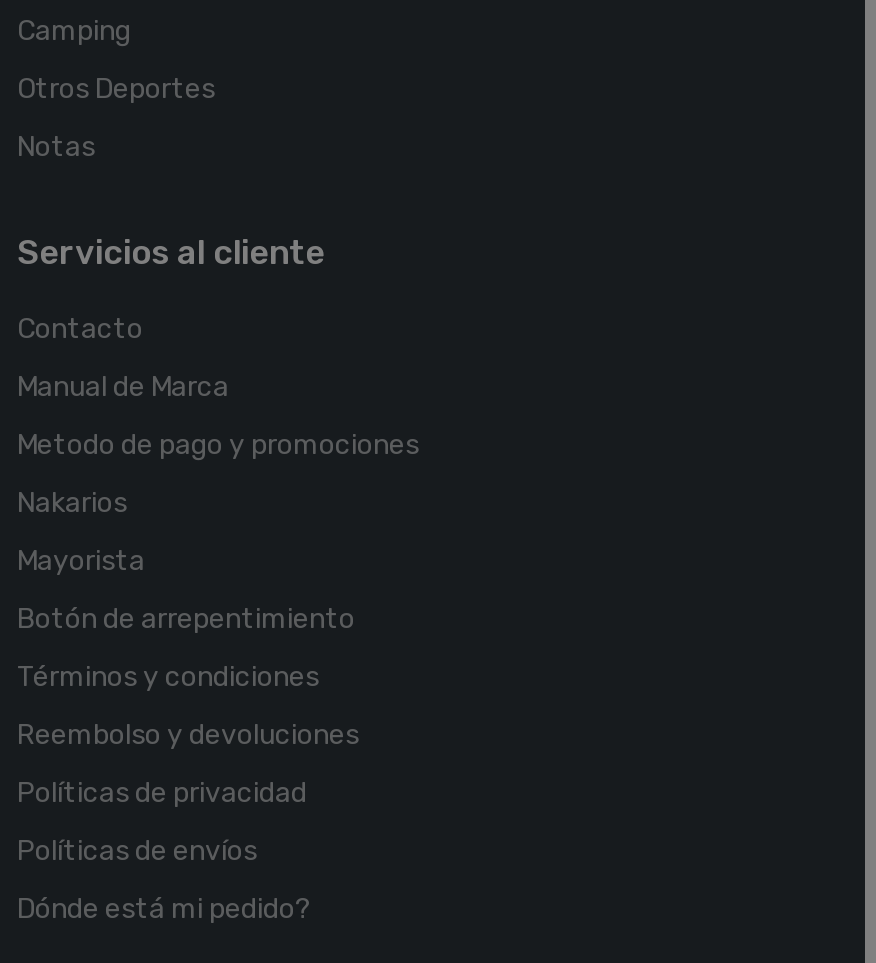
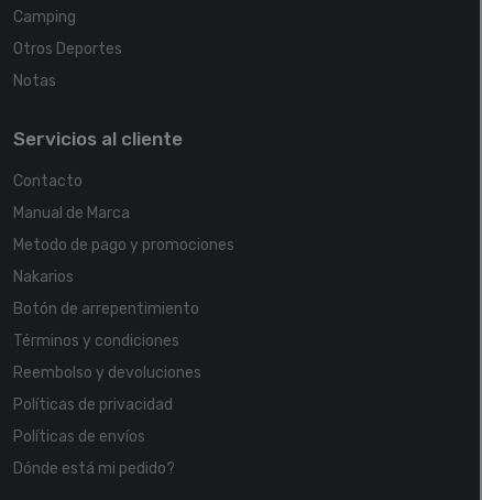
[17,543,145,577] Mayorista -> none

